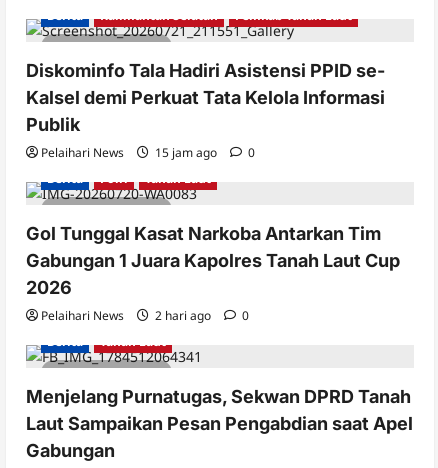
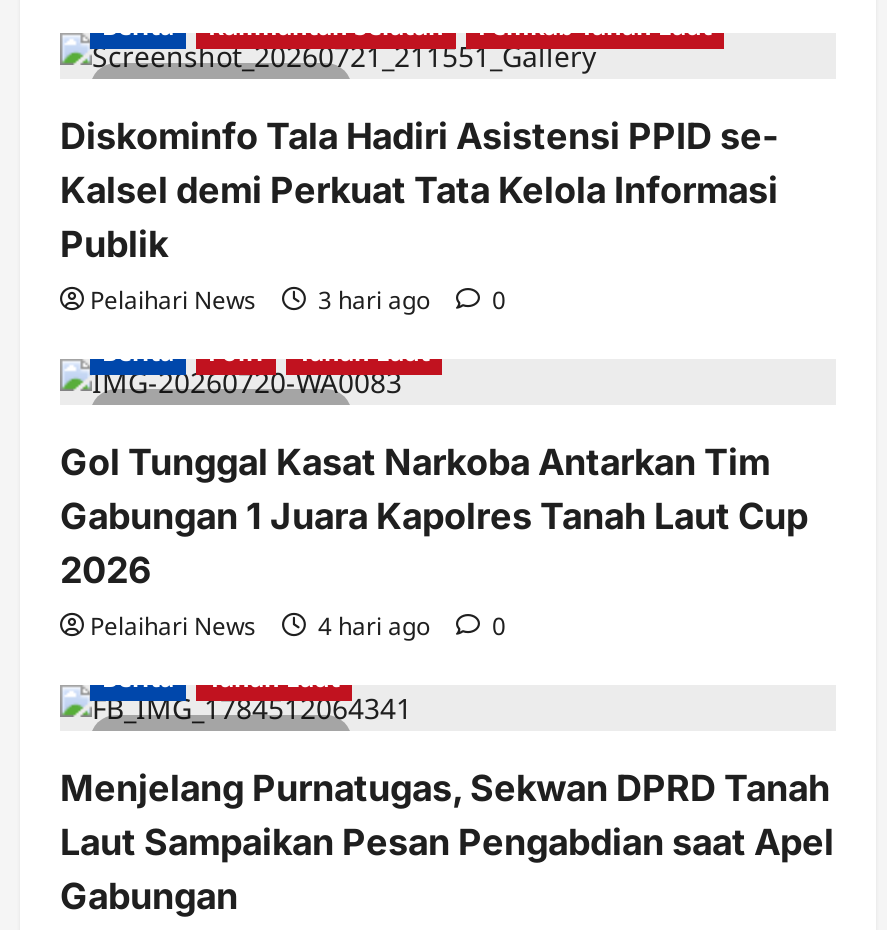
[41,144,255,161] Pelaihari News 15 jam ago 0 -> [90,284,506,318] Pelaihari News 3 hari ago 0
[41,307,249,324] Pelaihari News 2 hari ago 0 -> [90,610,506,644] Pelaihari News 4 hari ago 0

